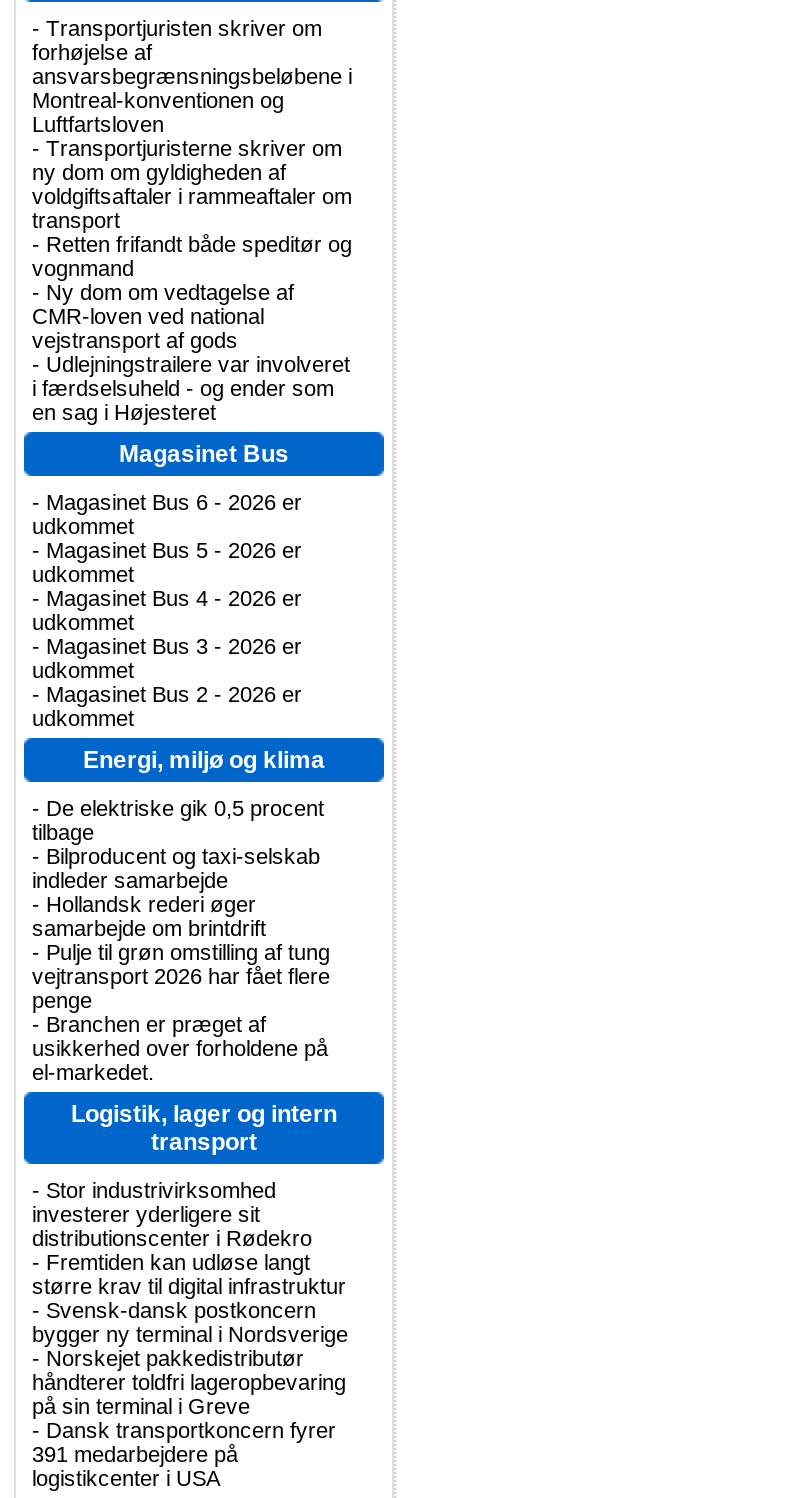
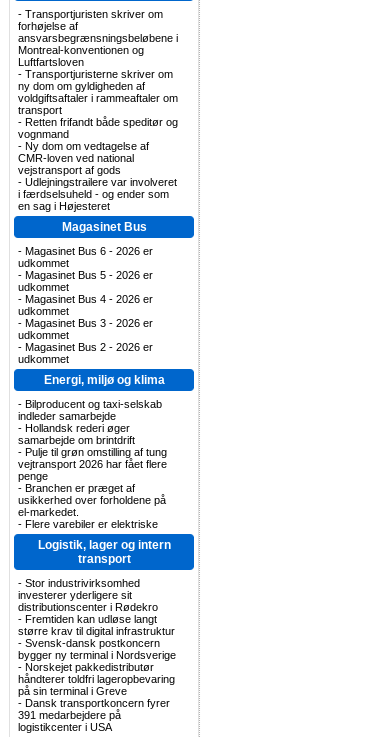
[32,796,324,844] - De elektriske gik 0,5 procent | tilbage -> none
none -> [18,518,158,530] - Flere varebiler er elektriske

